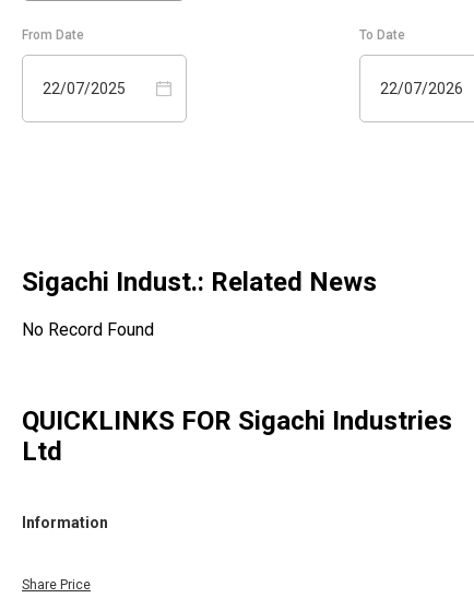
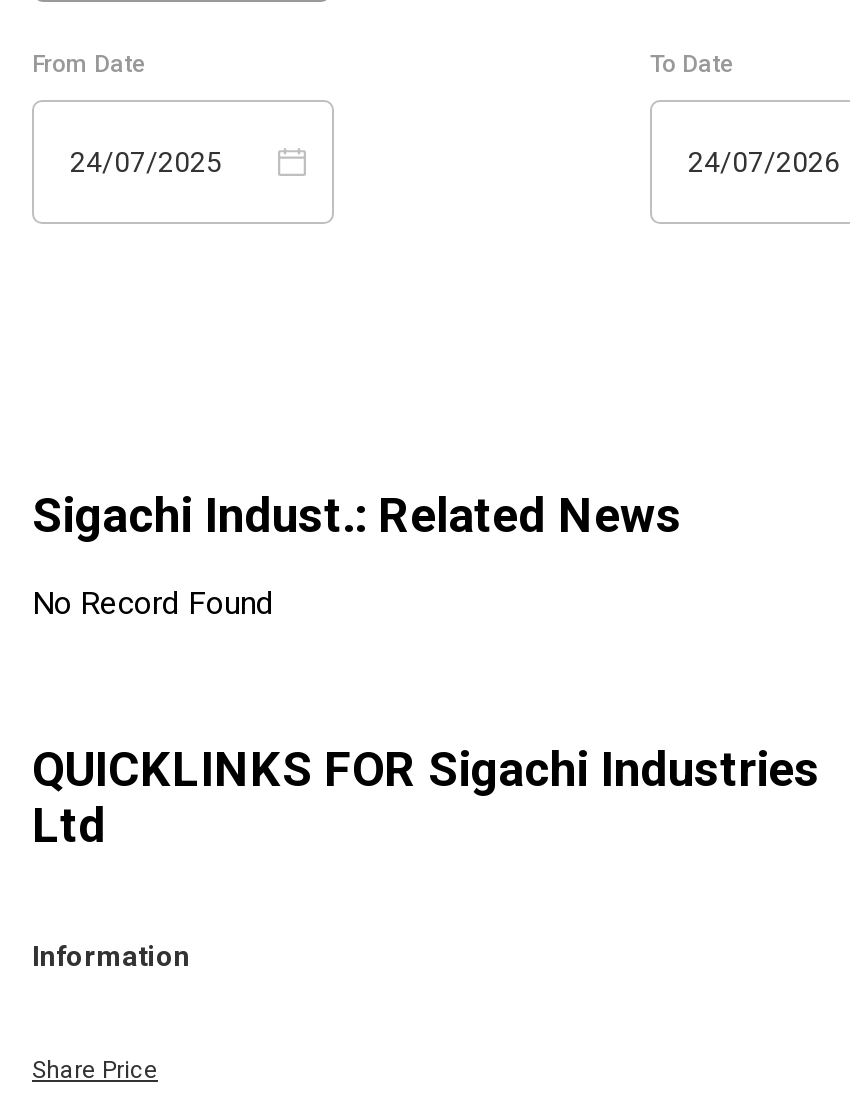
[43,80,126,98] 22/07/2025 -> [70,147,222,179] 24/07/2025
[380,80,463,98] 22/07/2026 -> [688,147,840,179] 24/07/2026

